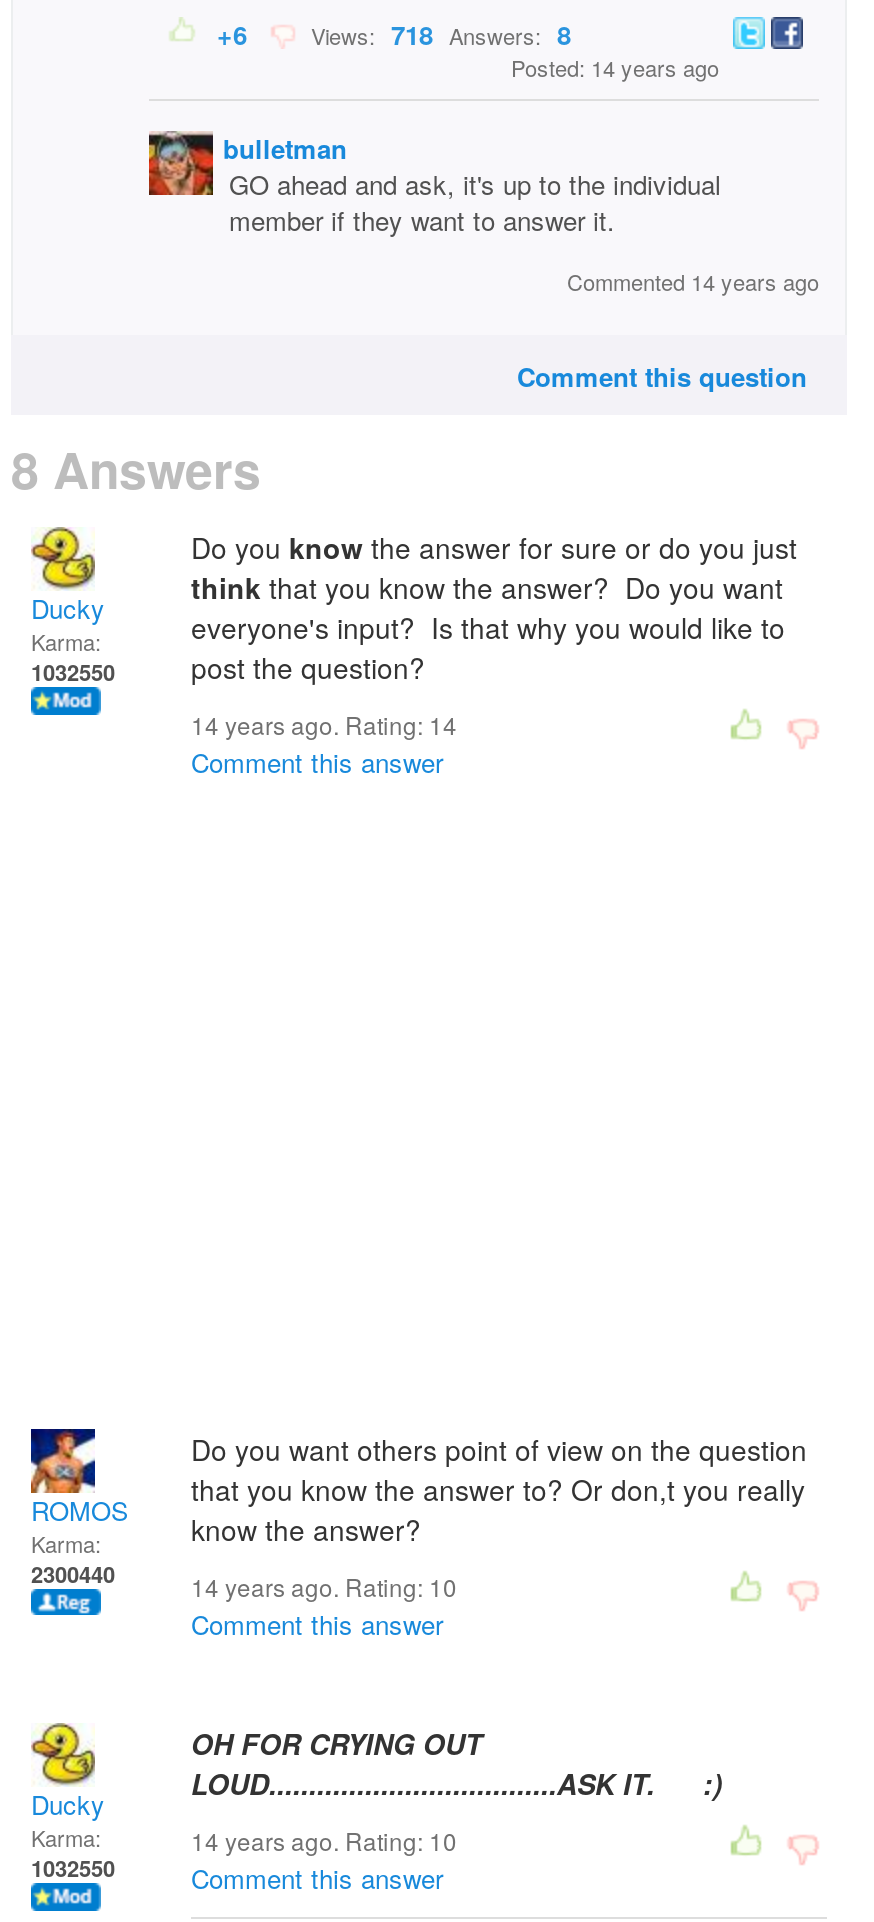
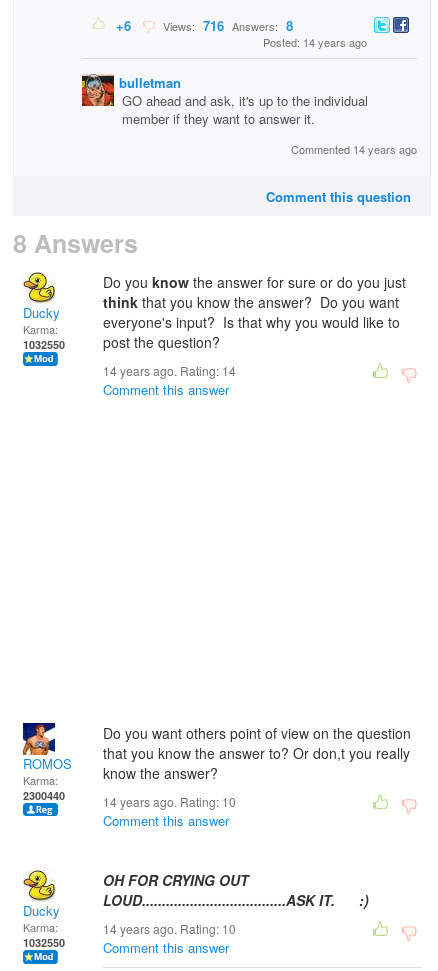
[299,15,571,53] Views: 718 Answers: 8 -> [157,16,293,35] Views: 716 Answers: 8

